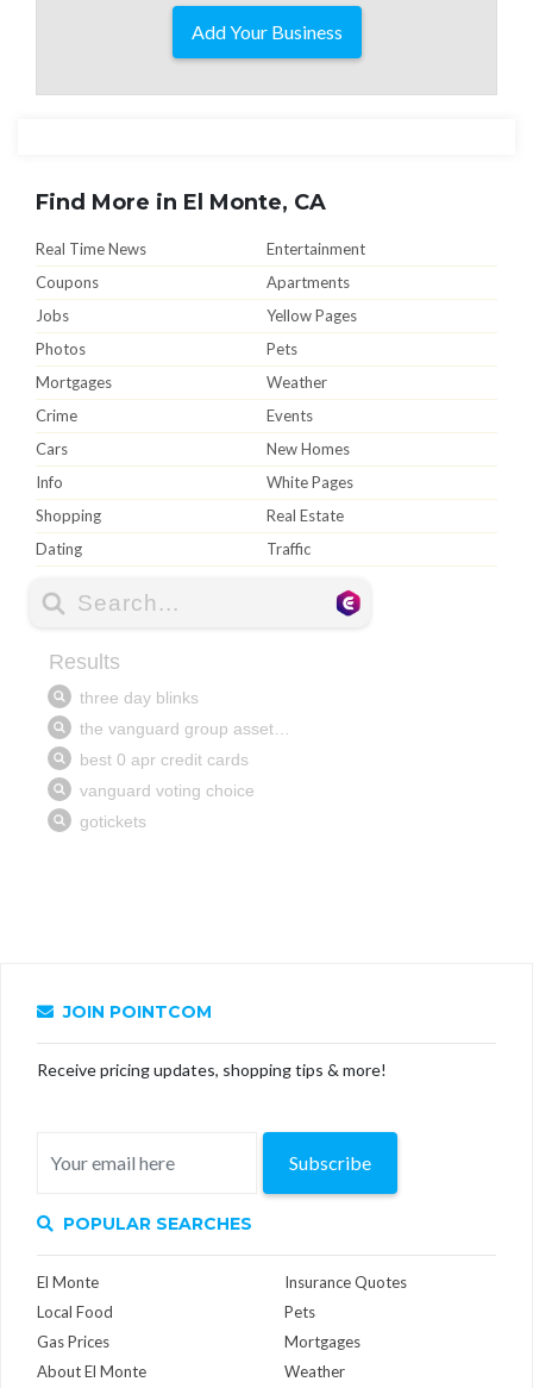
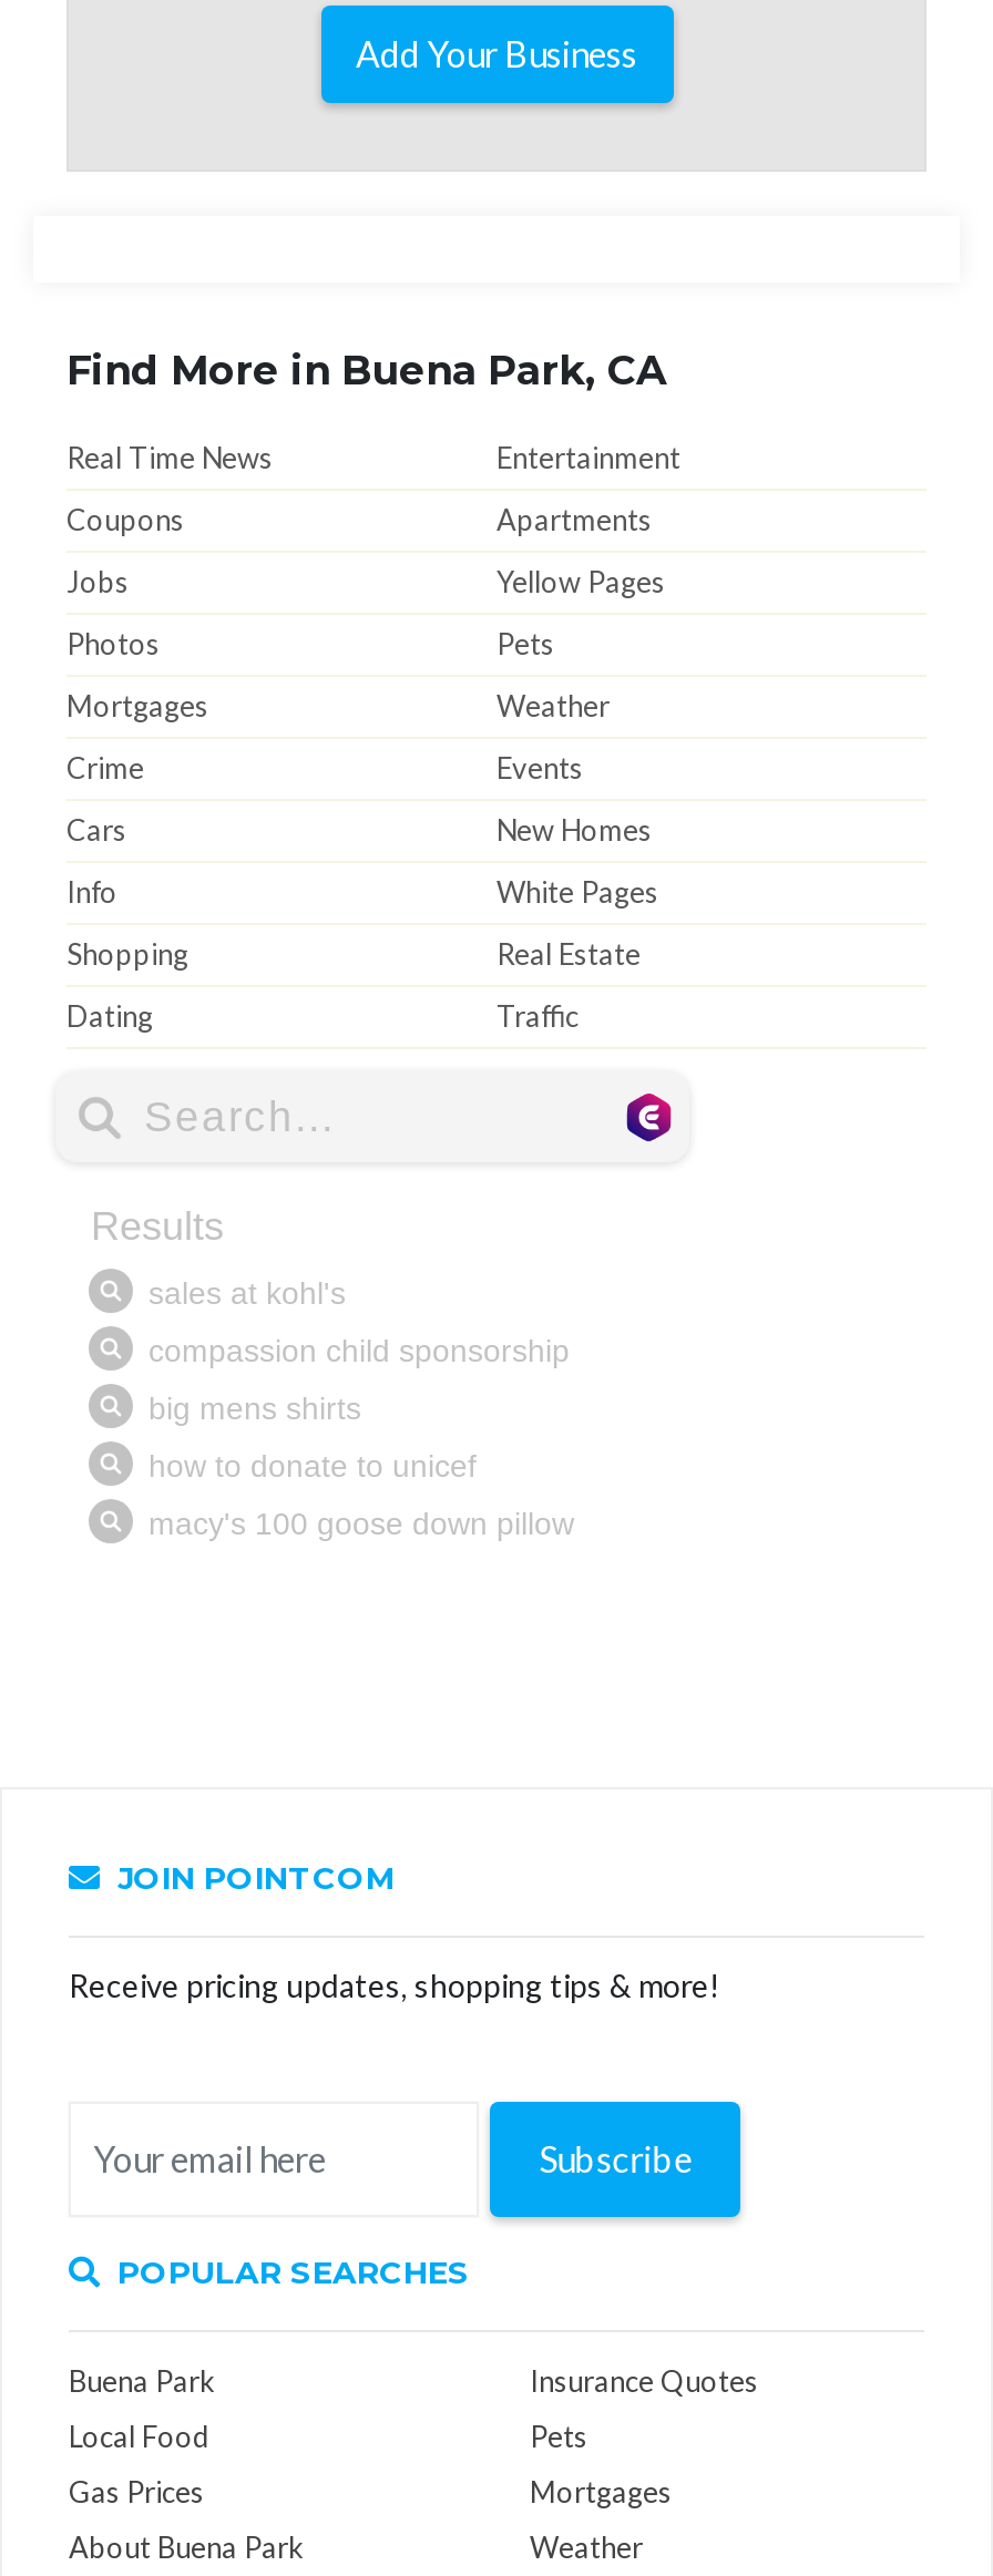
[36,189,326,215] Find More in El Monte, CA -> [66,346,667,395] Find More in Buena Park, CA
[37,1272,99,1291] El Monte -> [69,2363,215,2398] Buena Park
[37,1361,146,1381] About El Monte -> [69,2529,304,2564] About Buena Park

